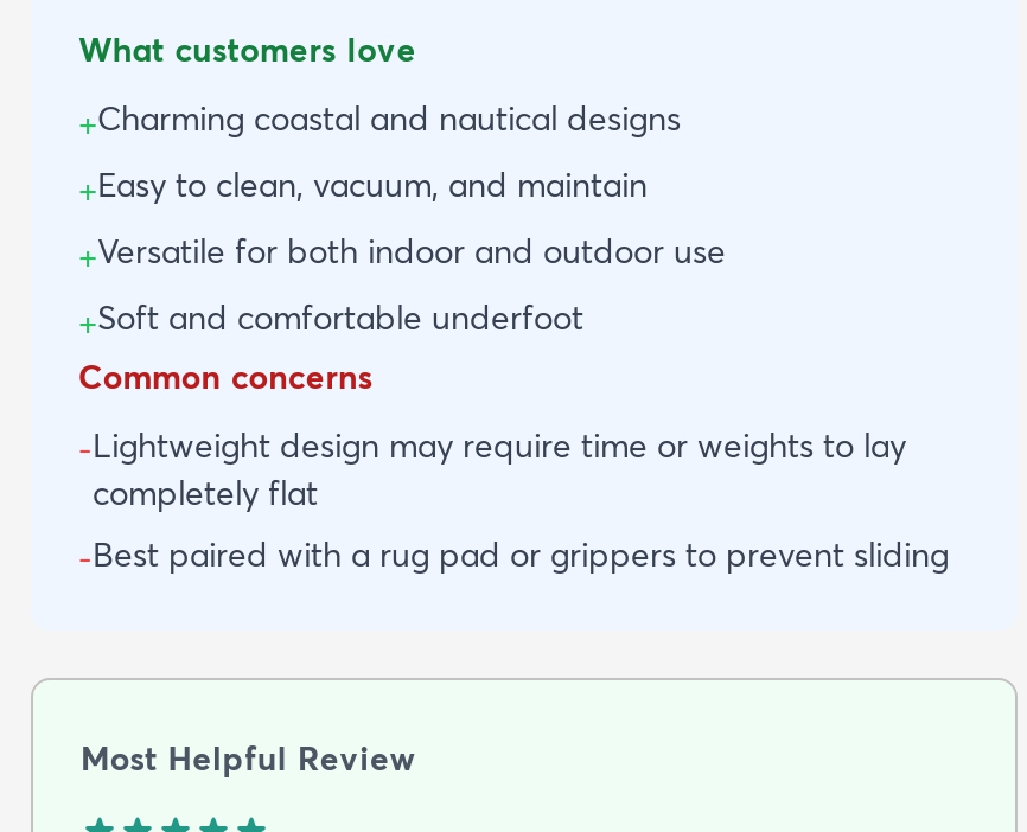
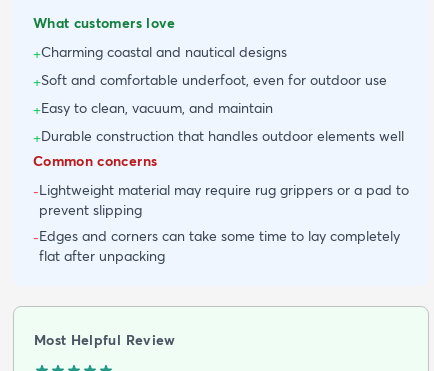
none -> [33,71,387,91] +Soft and comfortable underfoot, even for outdoor use
[78,230,726,344] +Versatile for both indoor and outdoor use | +Soft and comfortable underfoot -> [33,127,404,147] +Durable construction that handles outdoor elements well
[78,425,949,581] -Lightweight design may require time or weights to lay | completely flat | -Best paired with a rug pad or grippers to prevent sliding -> [33,181,409,265] -Lightweight material may require rug grippers or a pad to | prevent slipping | -Edges and corners can take some time to lay completely | flat after unpacking

